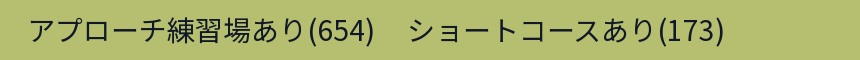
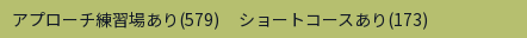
[27,10,375,50] アプローチ練習場あり(654) -> [12,8,219,31] アプローチ練習場あり(579)

